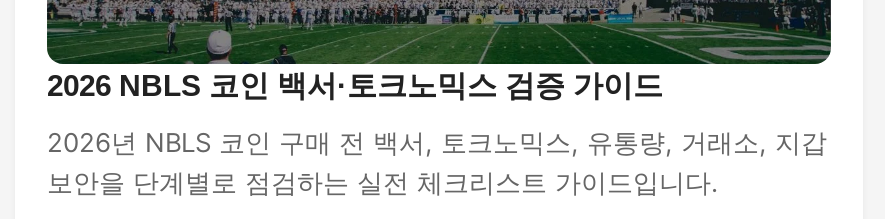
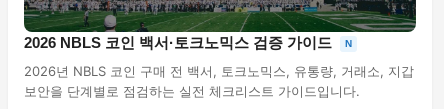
none -> [345,38,352,49] N

